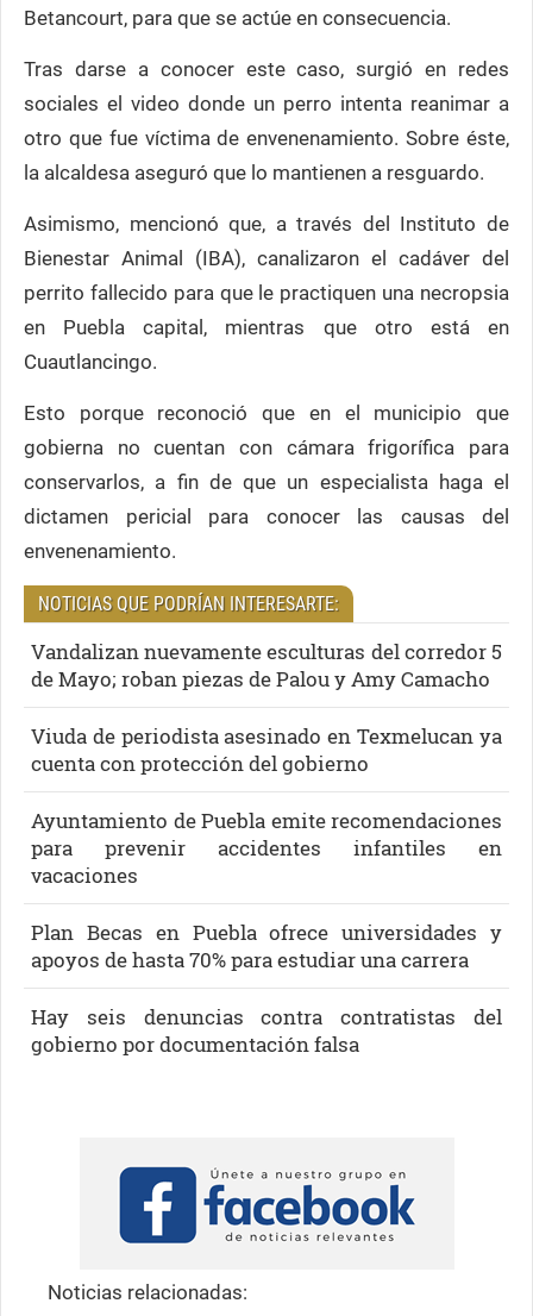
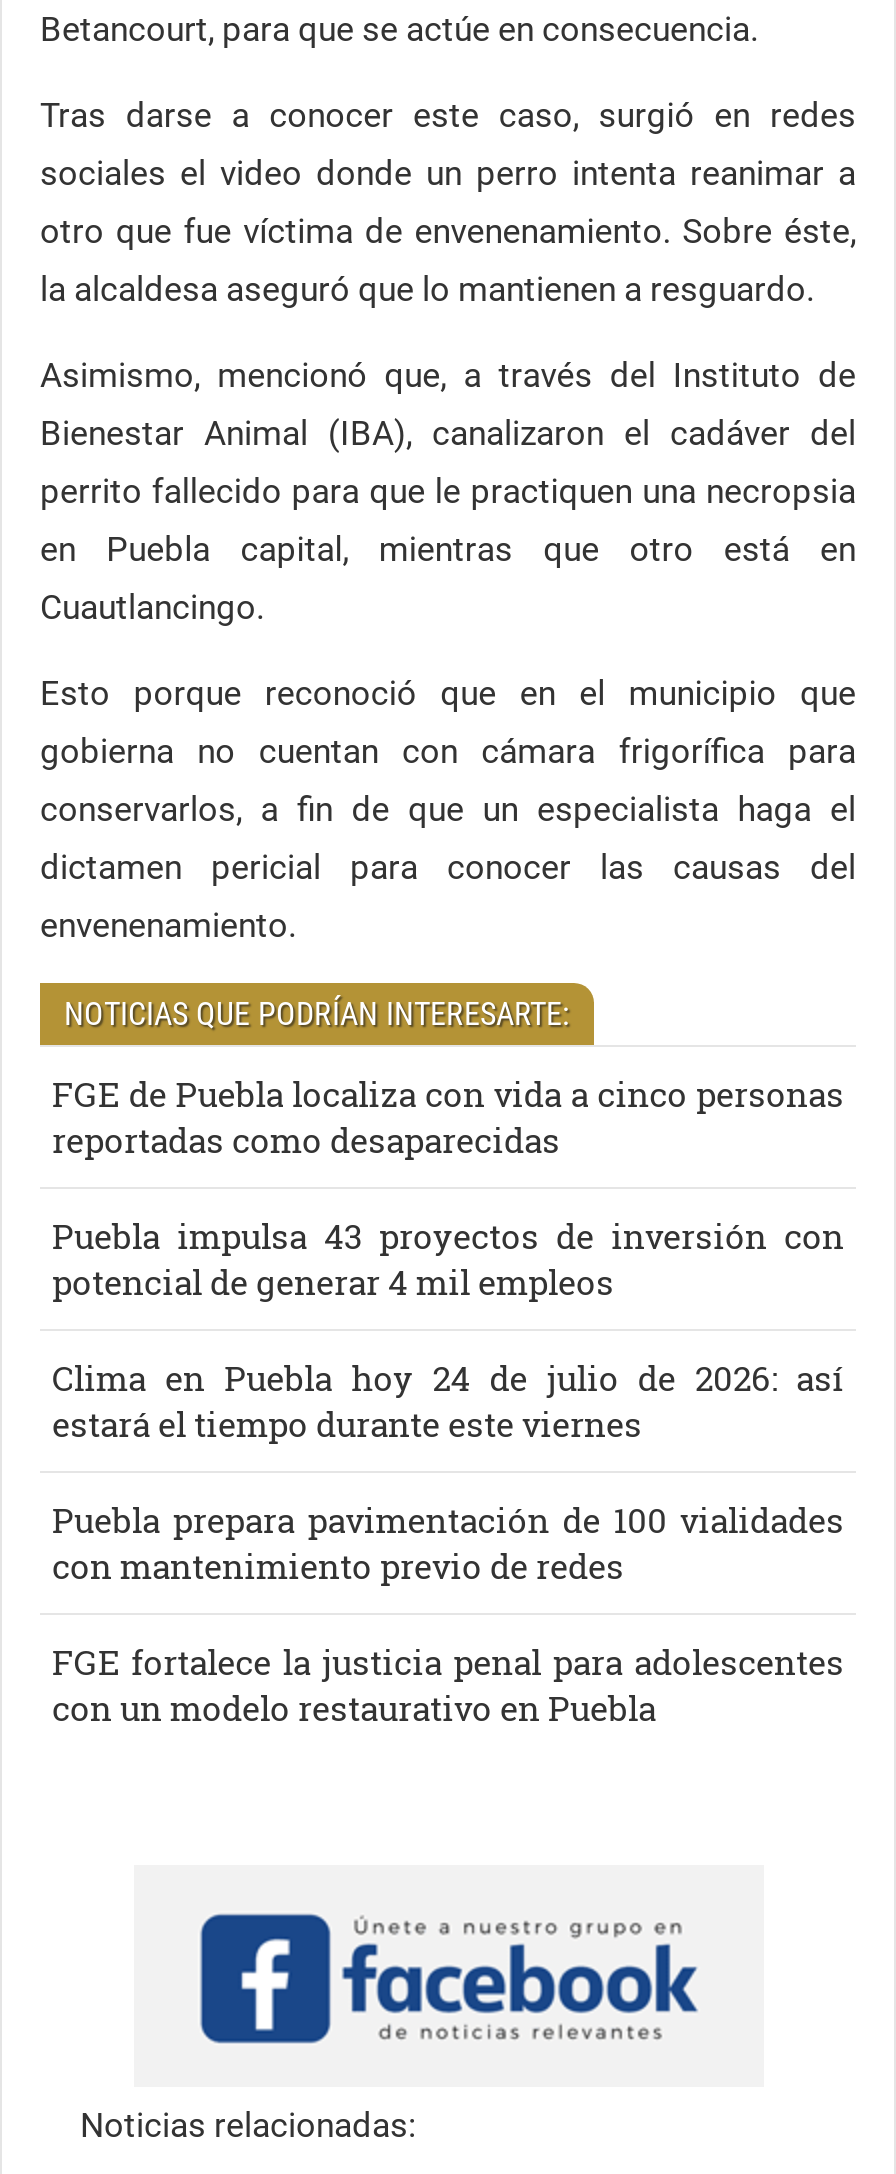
[31,638,502,693] Vandalizan nuevamente esculturas del corredor 5 | de Mayo; roban piezas de Palou y Amy Camacho -> [52,1071,844,1163] FGE de Puebla localiza con vida a cinco personas | reportadas como desaparecidas
[31,723,502,778] Viuda de periodista asesinado en Texmelucan ya | cuenta con protección del gobierno -> [52,1213,844,1305] Puebla impulsa 43 proyectos de inversión con | potencial de generar 4 mil empleos
[31,807,502,889] Ayuntamiento de Puebla emite recomendaciones | para prevenir accidentes infantiles en | vacaciones -> [52,1355,844,1447] Clima en Puebla hoy 24 de julio de 2026: así | estará el tiempo durante este viernes
[31,919,502,974] Plan Becas en Puebla ofrece universidades y | apoyos de hasta 70% para estudiar una carrera -> [52,1497,844,1589] Puebla prepara pavimentación de 100 vialidades | con mantenimiento previo de redes
[31,1004,502,1058] Hay seis denuncias contra contratistas del | gobierno por documentación falsa -> [52,1639,844,1731] FGE fortalece la justicia penal para adolescentes | con un modelo restaurativo en Puebla

